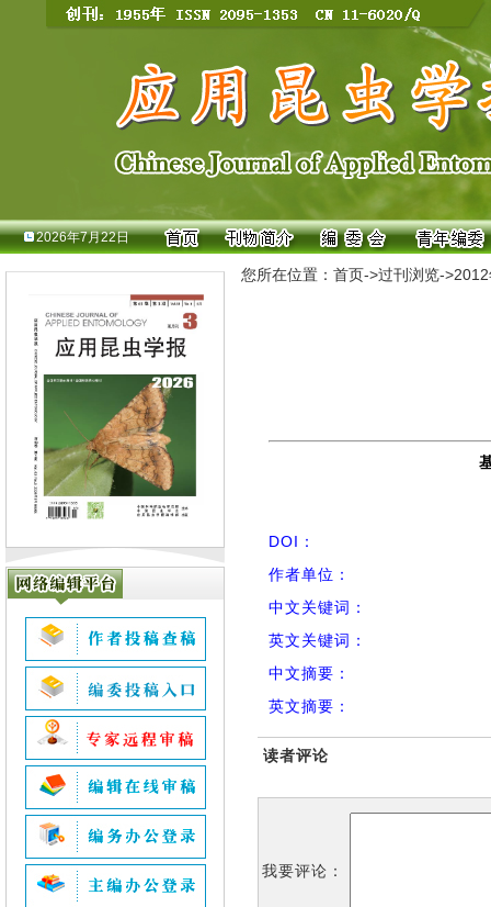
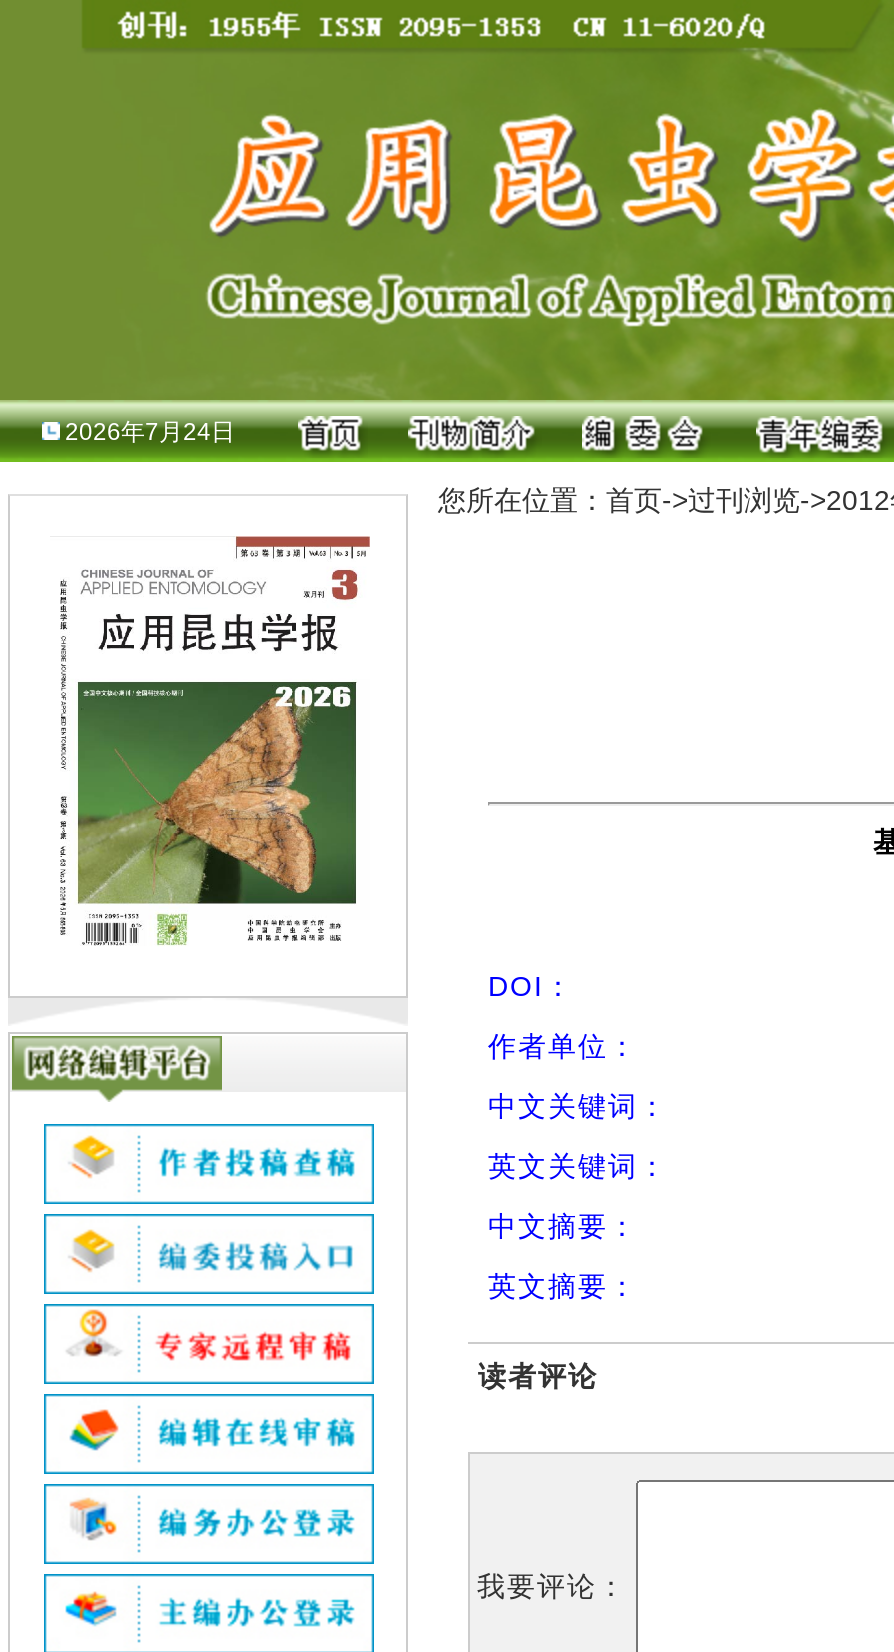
[33,229,130,245] 2026年7月22日 -> [59,418,235,446] 2026年7月24日

